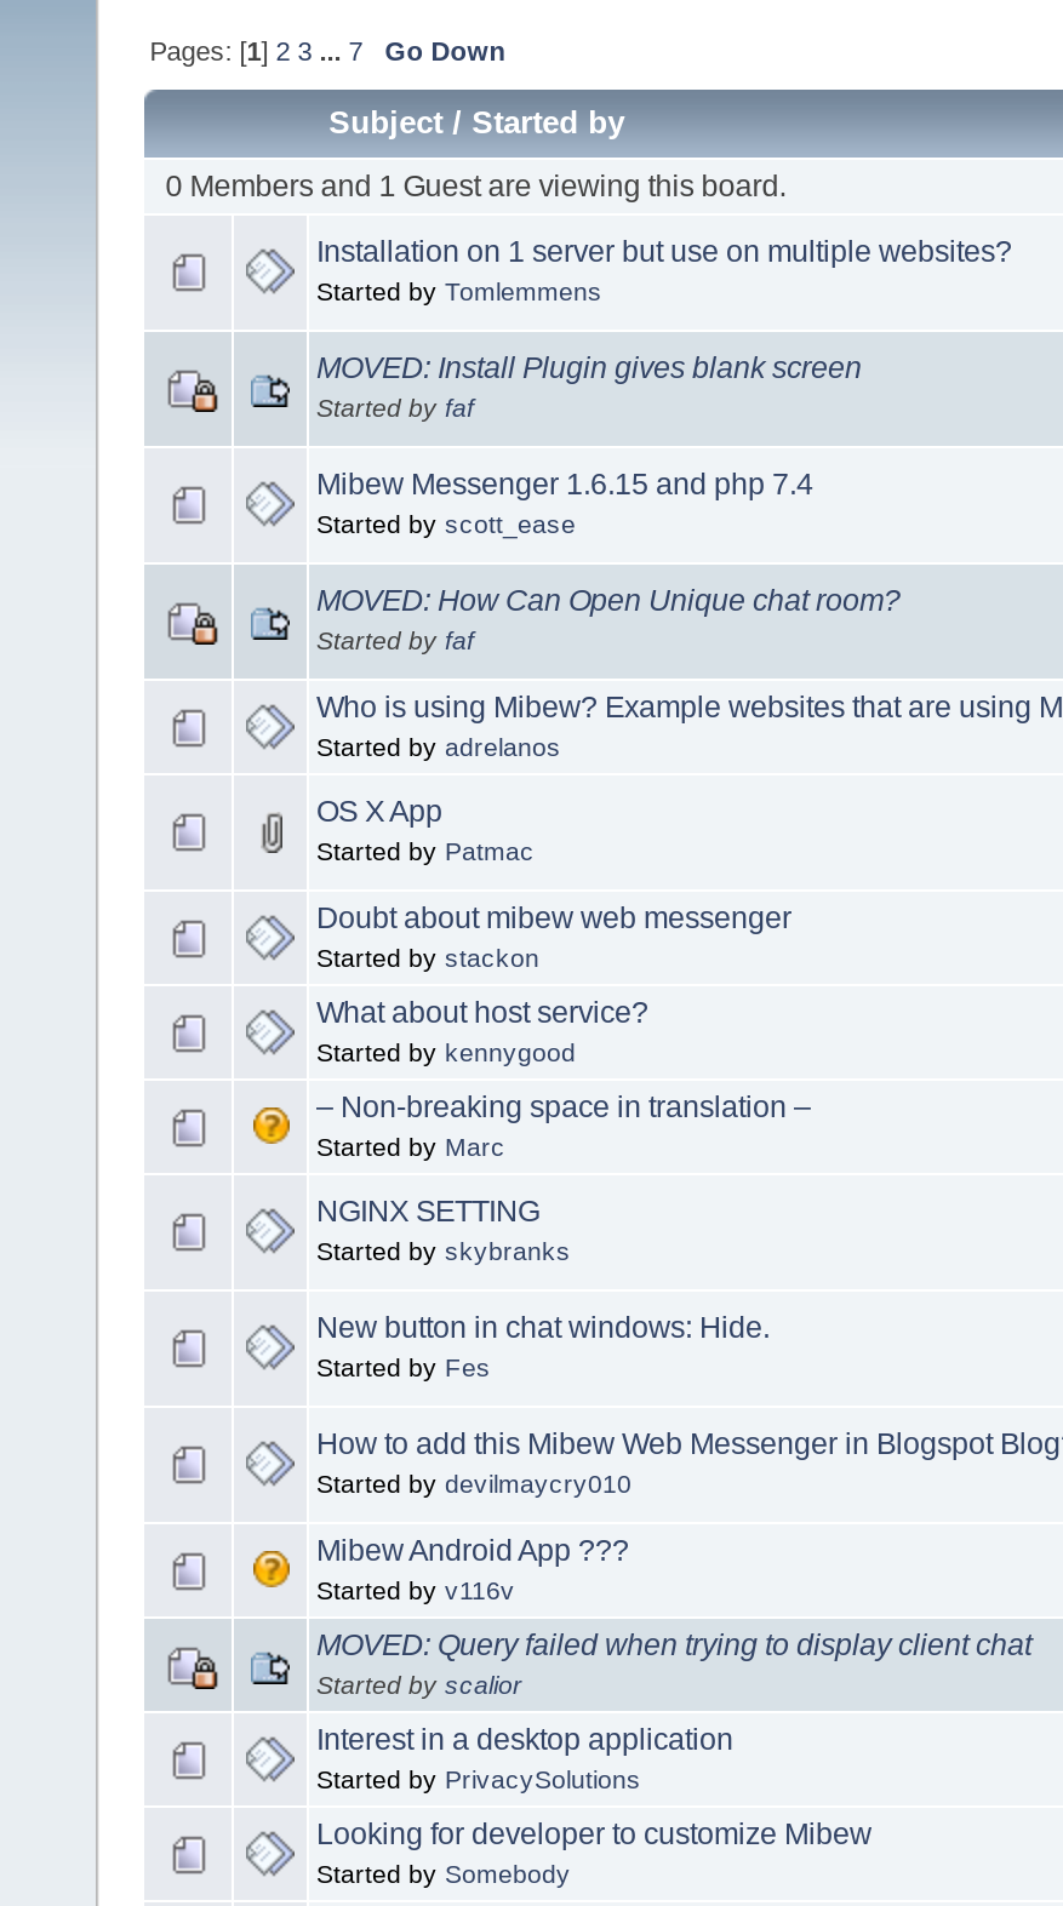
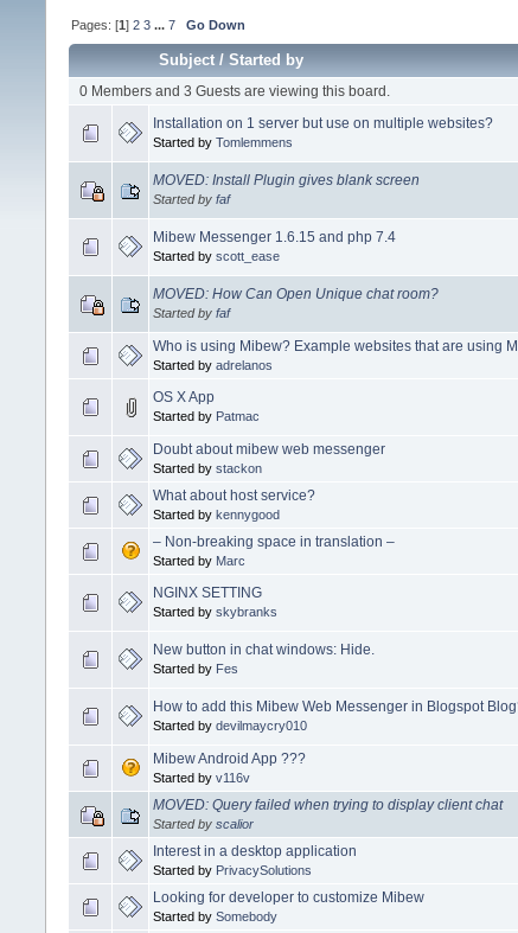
[165,168,786,202] 0 Members and 1 Guest are viewing this board. -> [79,82,390,99] 0 Members and 3 Guests are viewing this board.

